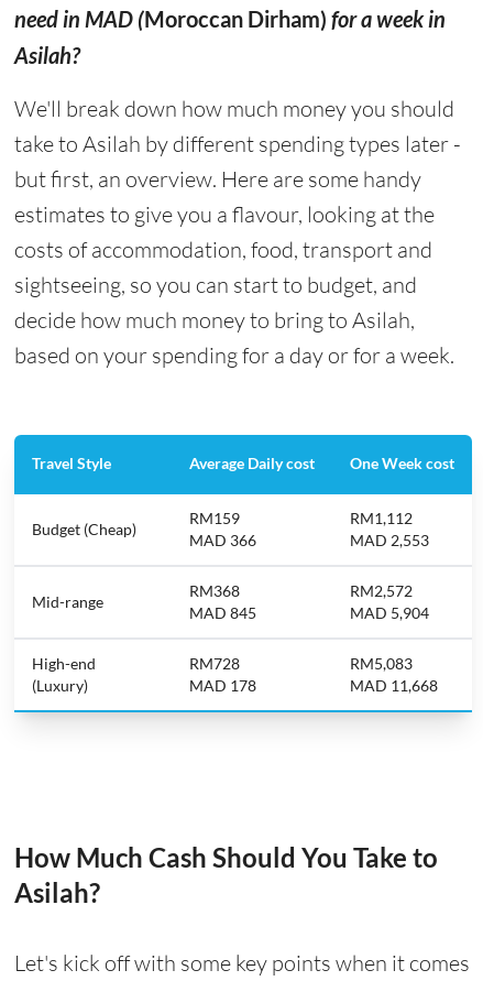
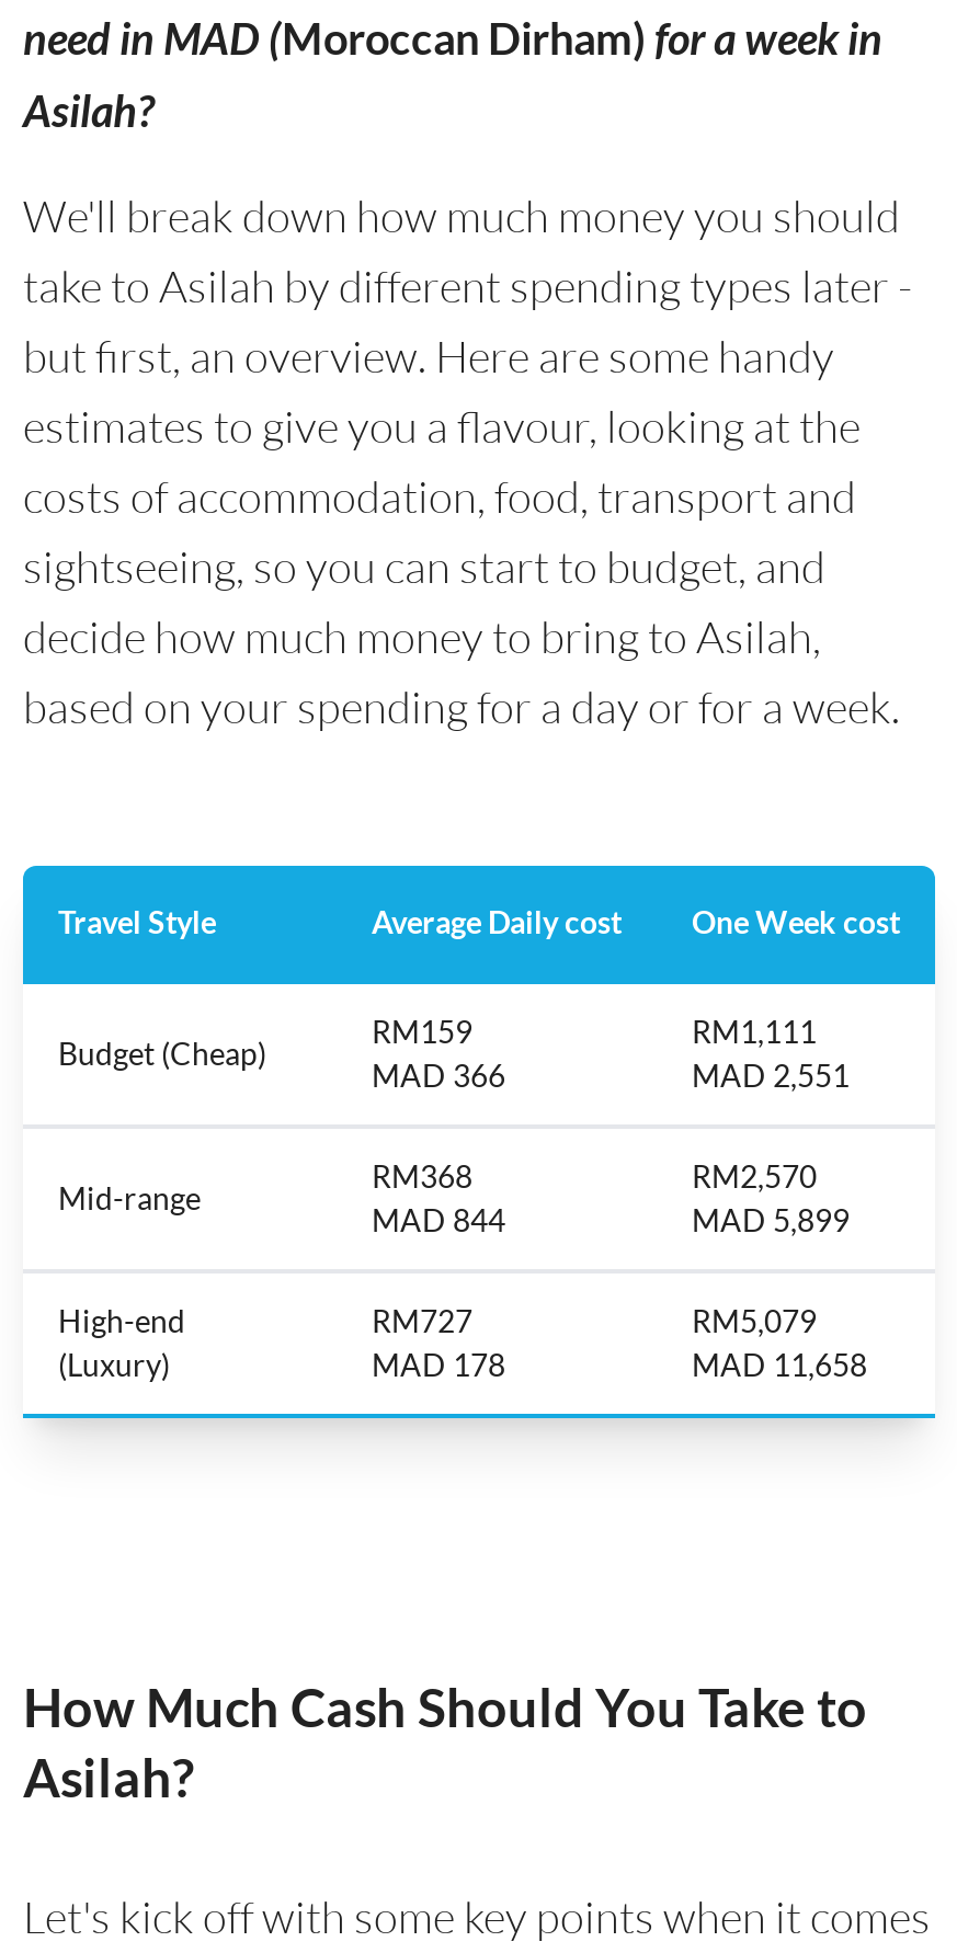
[350,509,429,549] RM1,112 | MAD 2,553 -> [692,1013,850,1094] RM1,111 | MAD 2,551
[350,581,429,622] RM2,572 | MAD 5,904 -> [692,1157,850,1238] RM2,570 | MAD 5,899
[189,603,256,622] MAD 845 -> [372,1201,505,1238] MAD 844
[189,654,240,673] RM728 -> [372,1302,472,1339] RM727
[350,654,438,695] RM5,083 | MAD 11,668 -> [692,1302,867,1383] RM5,079 | MAD 11,658

